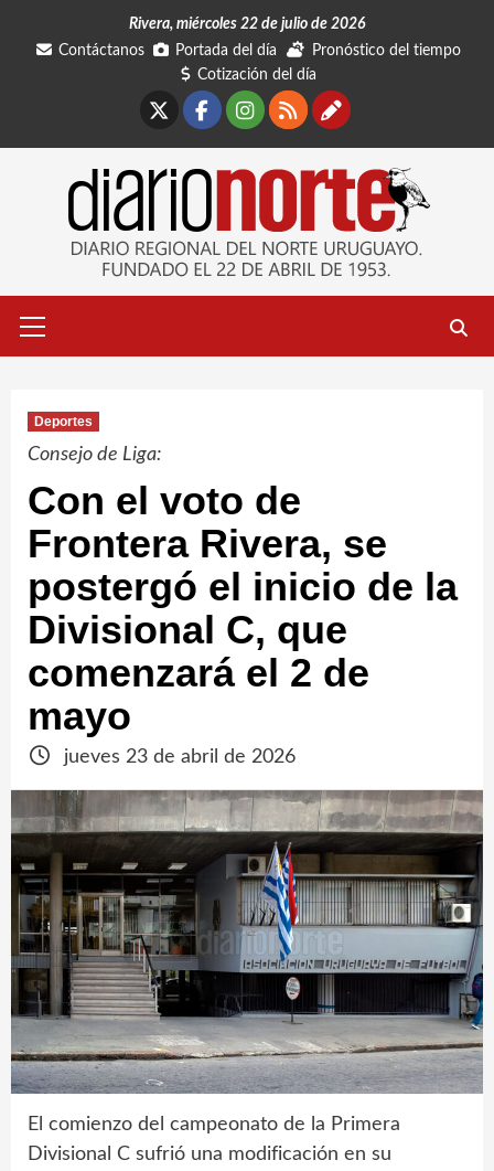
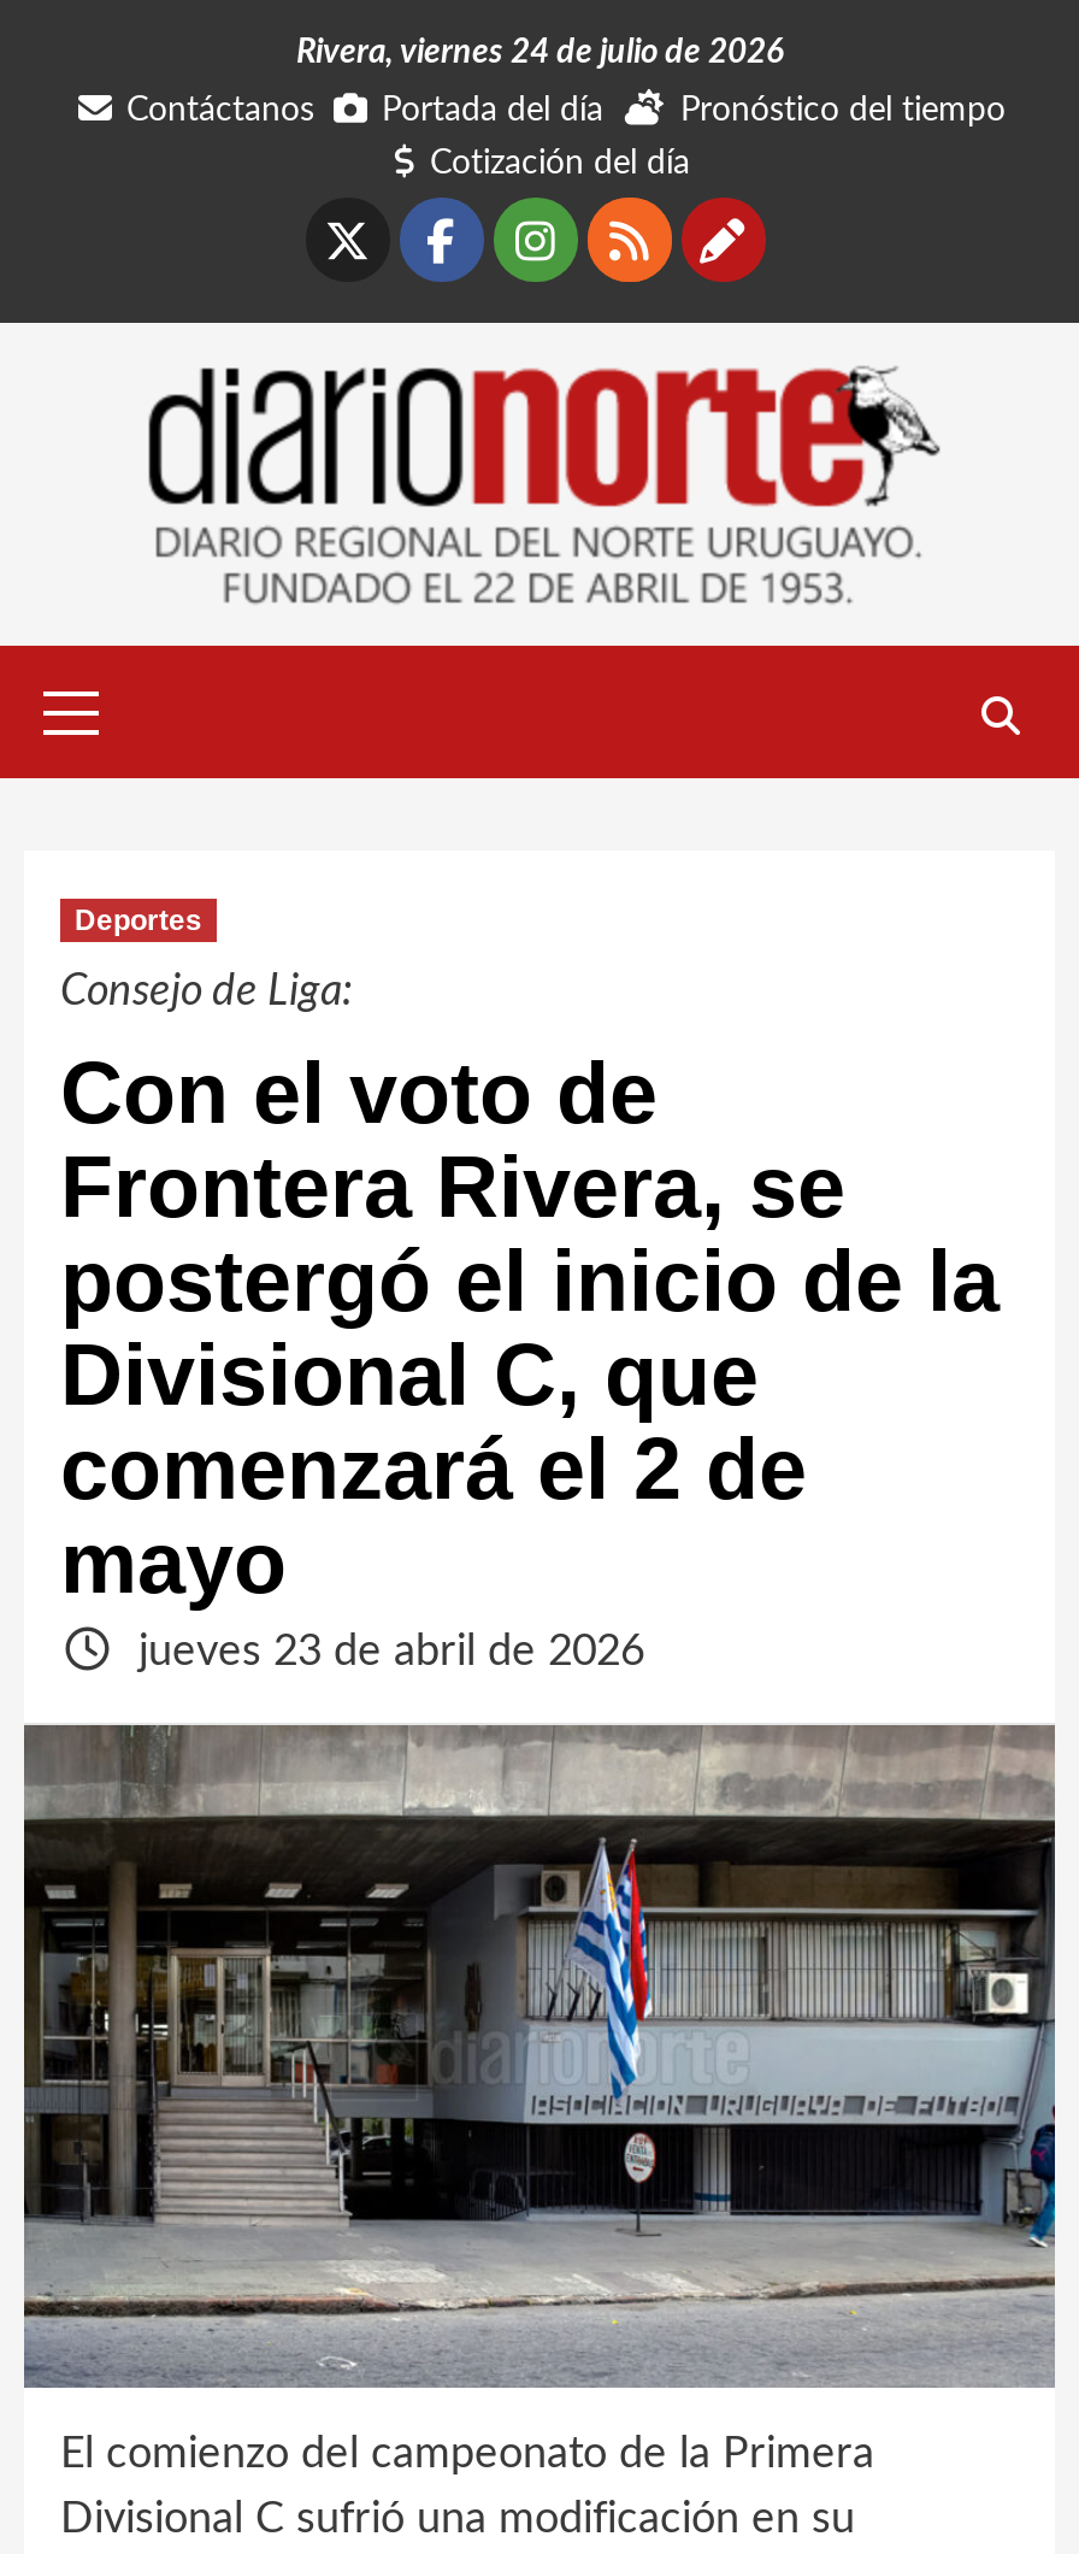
[129,17,365,32] Rivera, miércoles 22 de julio de 2026 -> [296,36,783,70] Rivera, viernes 24 de julio de 2026

